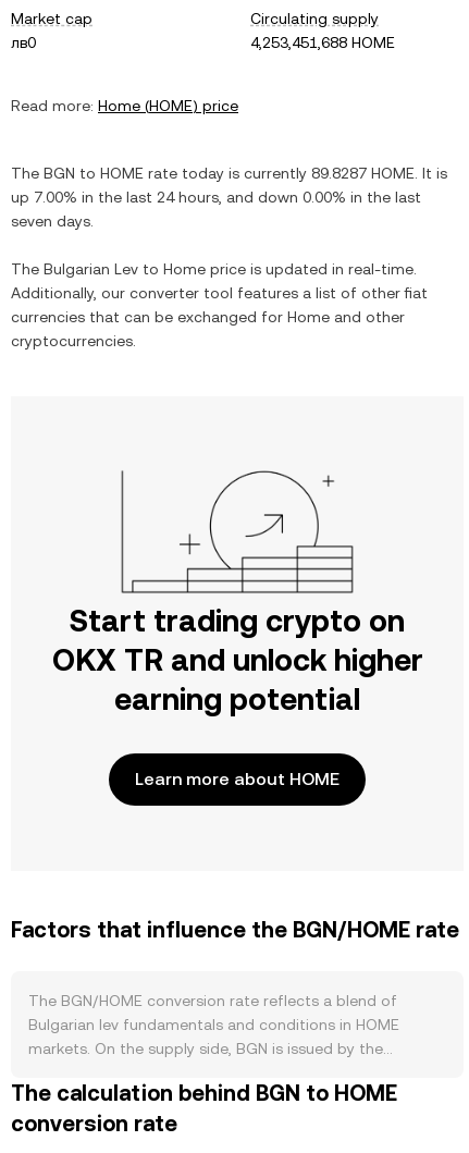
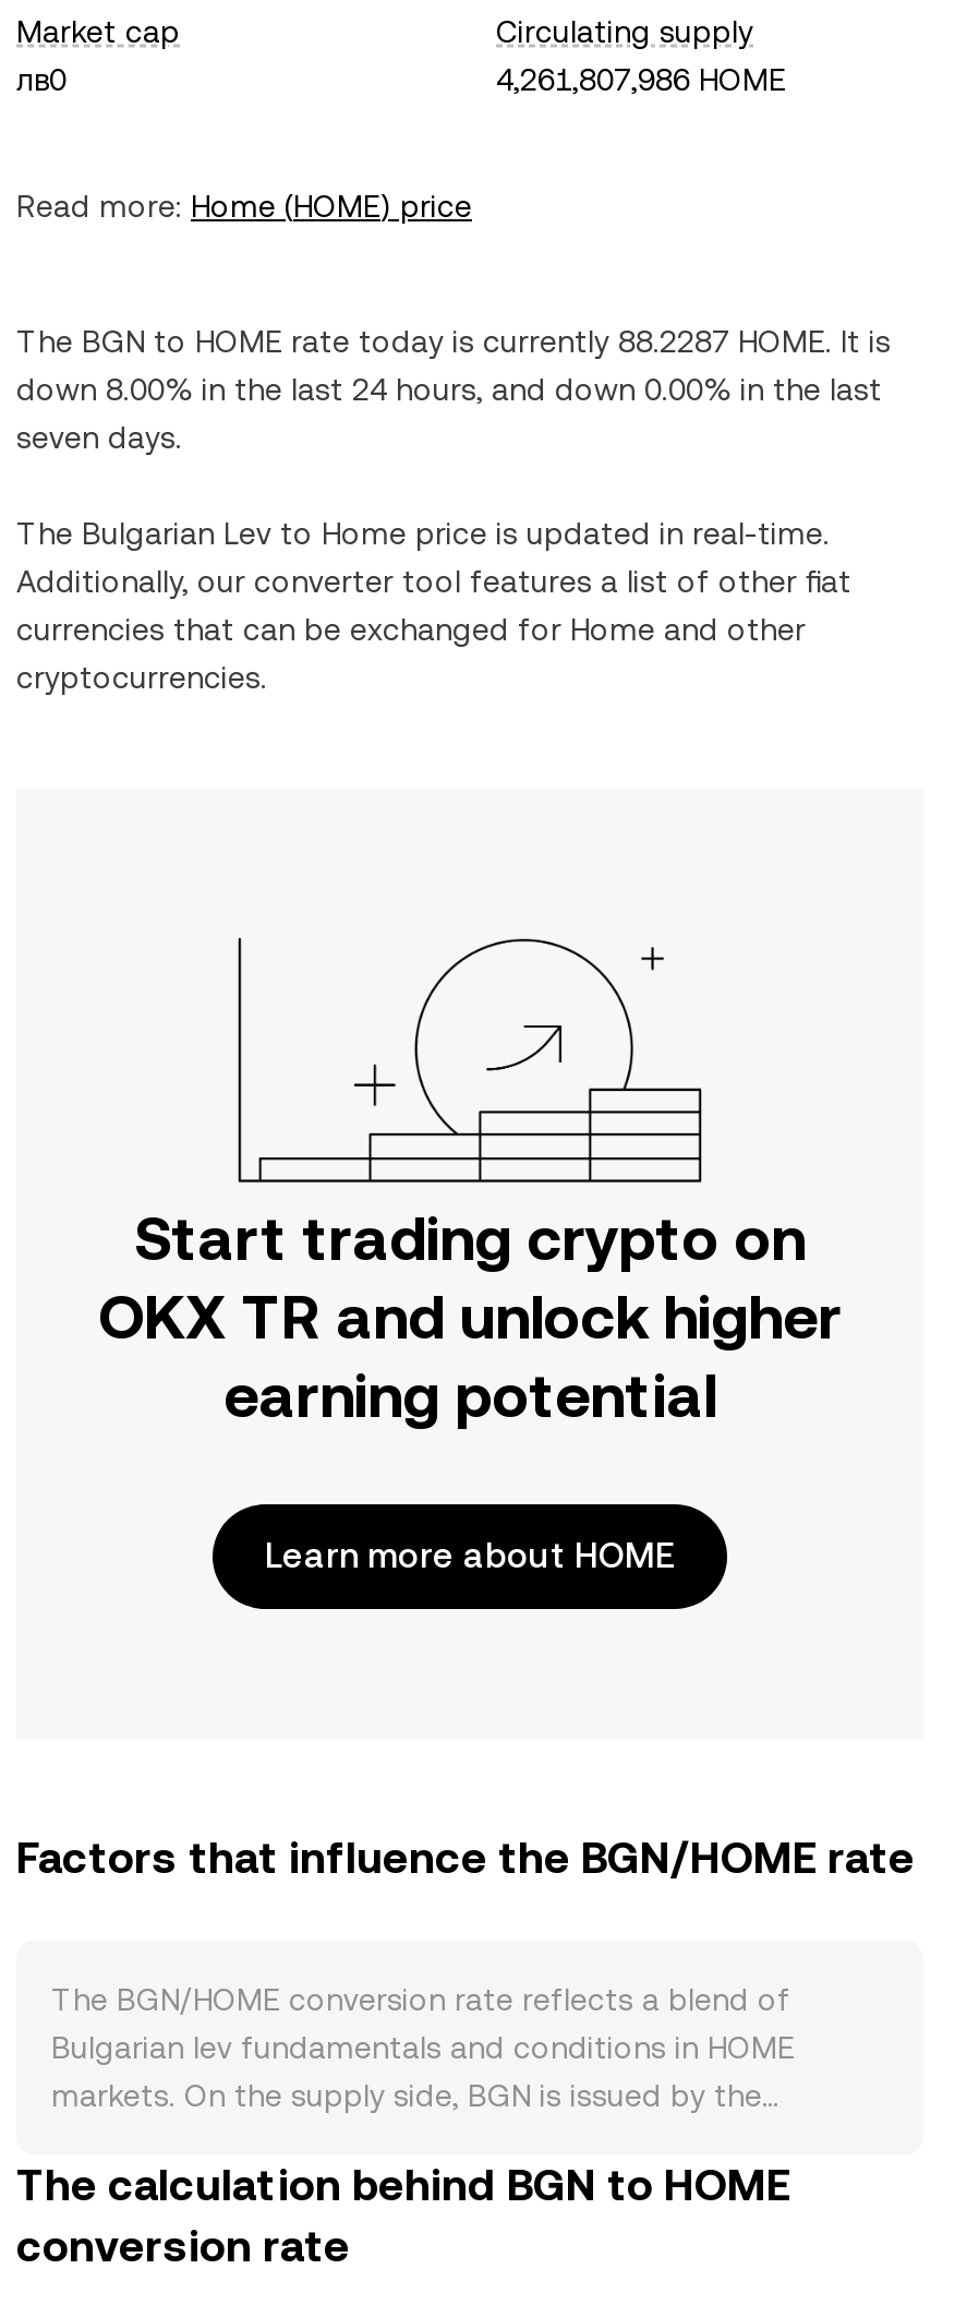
[250,34,395,51] 4,253,451,688 HOME -> [496,62,786,97] 4,261,807,986 HOME
[11,164,447,182] The BGN to HOME rate today is currently 89.8287 HOME. It is -> [16,324,891,359] The BGN to HOME rate today is currently 88.2287 HOME. It is
[11,188,421,206] up 7.00% in the last 24 hours, and down 0.00% in the last -> [16,372,882,407] down 8.00% in the last 24 hours, and down 0.00% in the last

